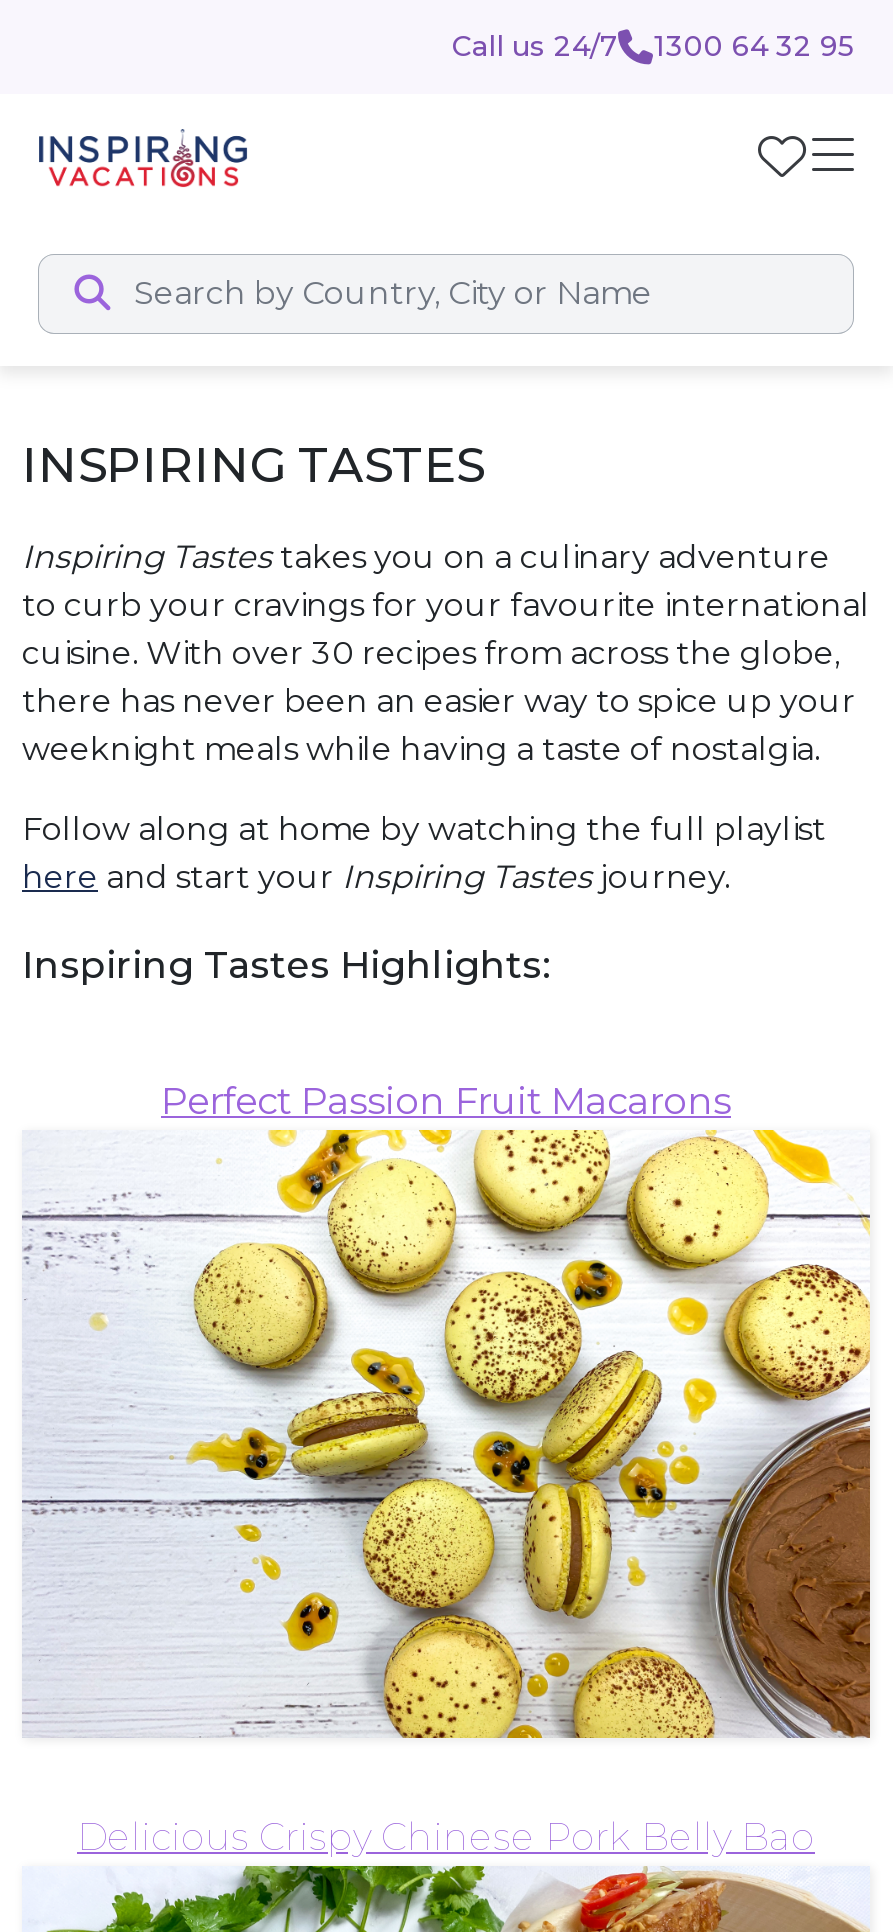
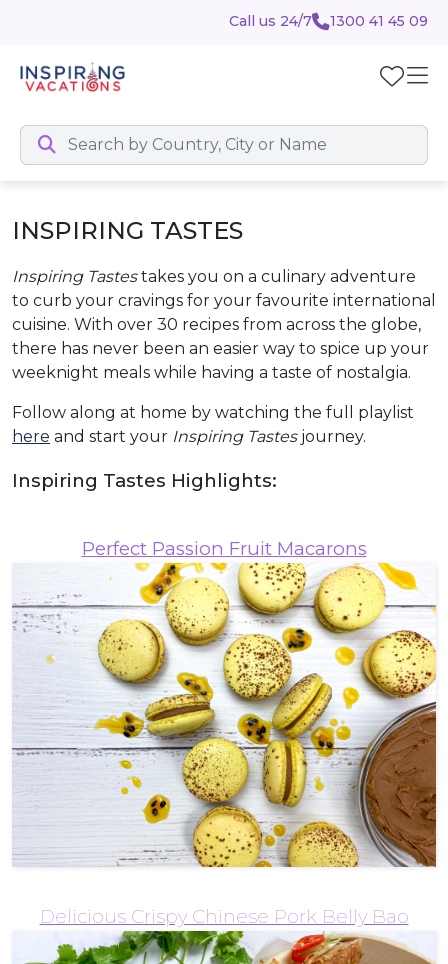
[452,27,854,63] Call us 24/7 1300 64 32 95 -> [229,11,428,29] Call us 24/7 1300 41 45 09

